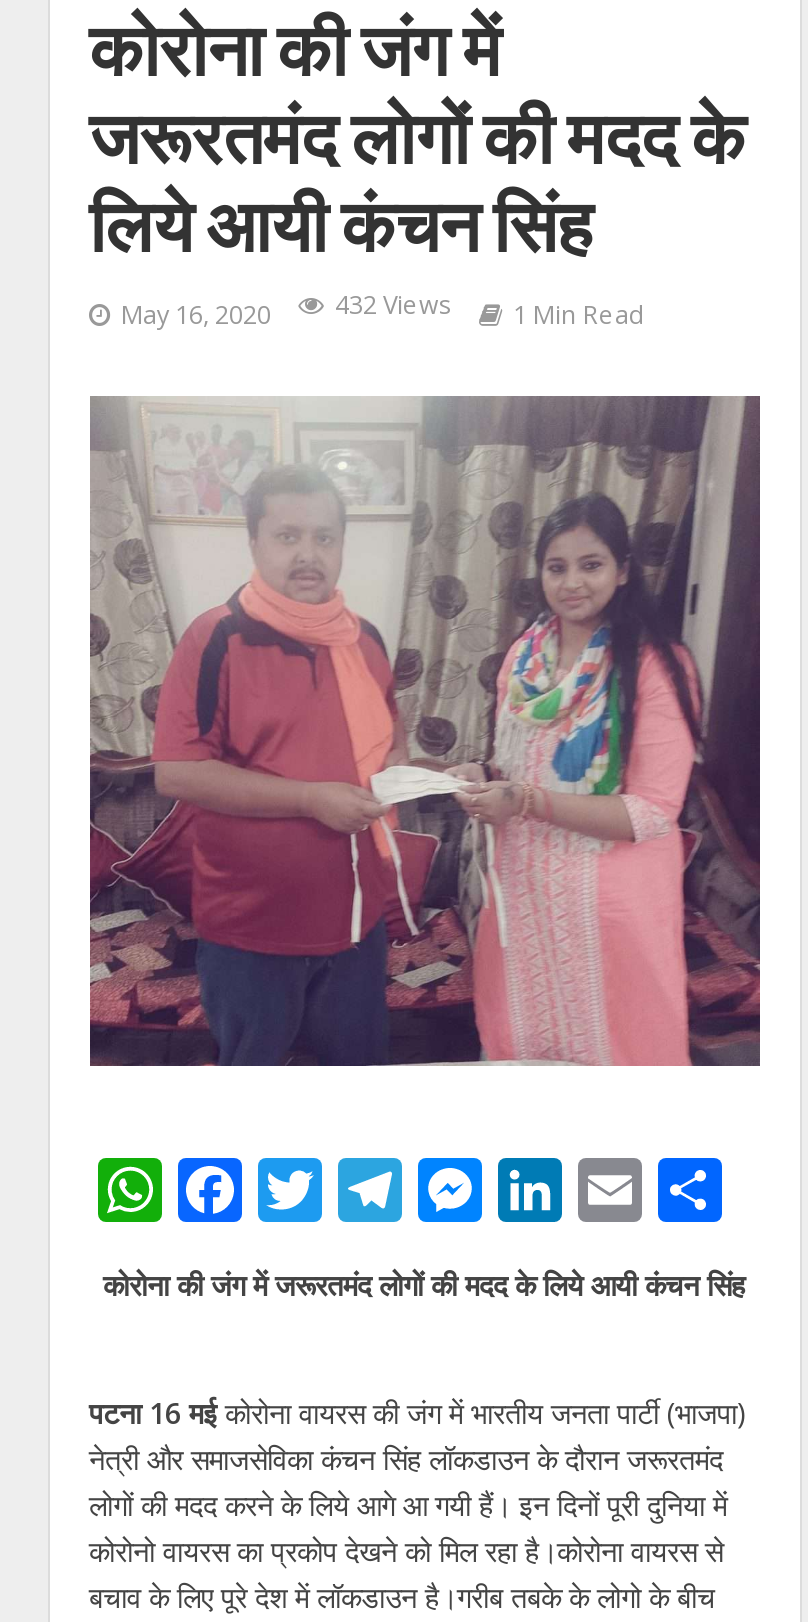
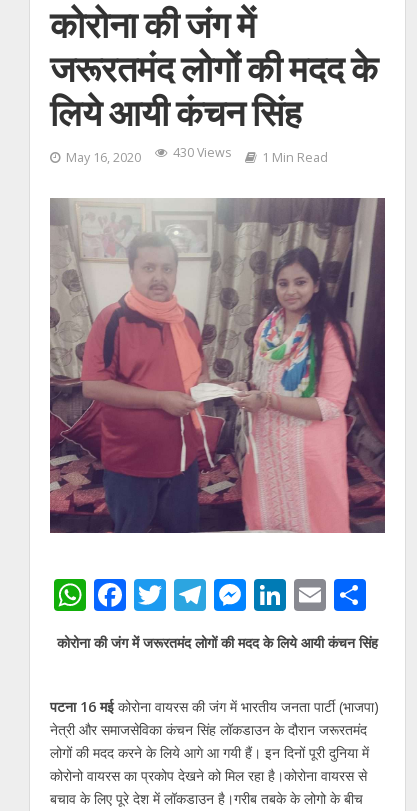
[121,288,645,332] May 16, 2020 432 Views 1 Min Read -> [65,144,327,166] May 16, 2020 430 Views 1 Min Read

